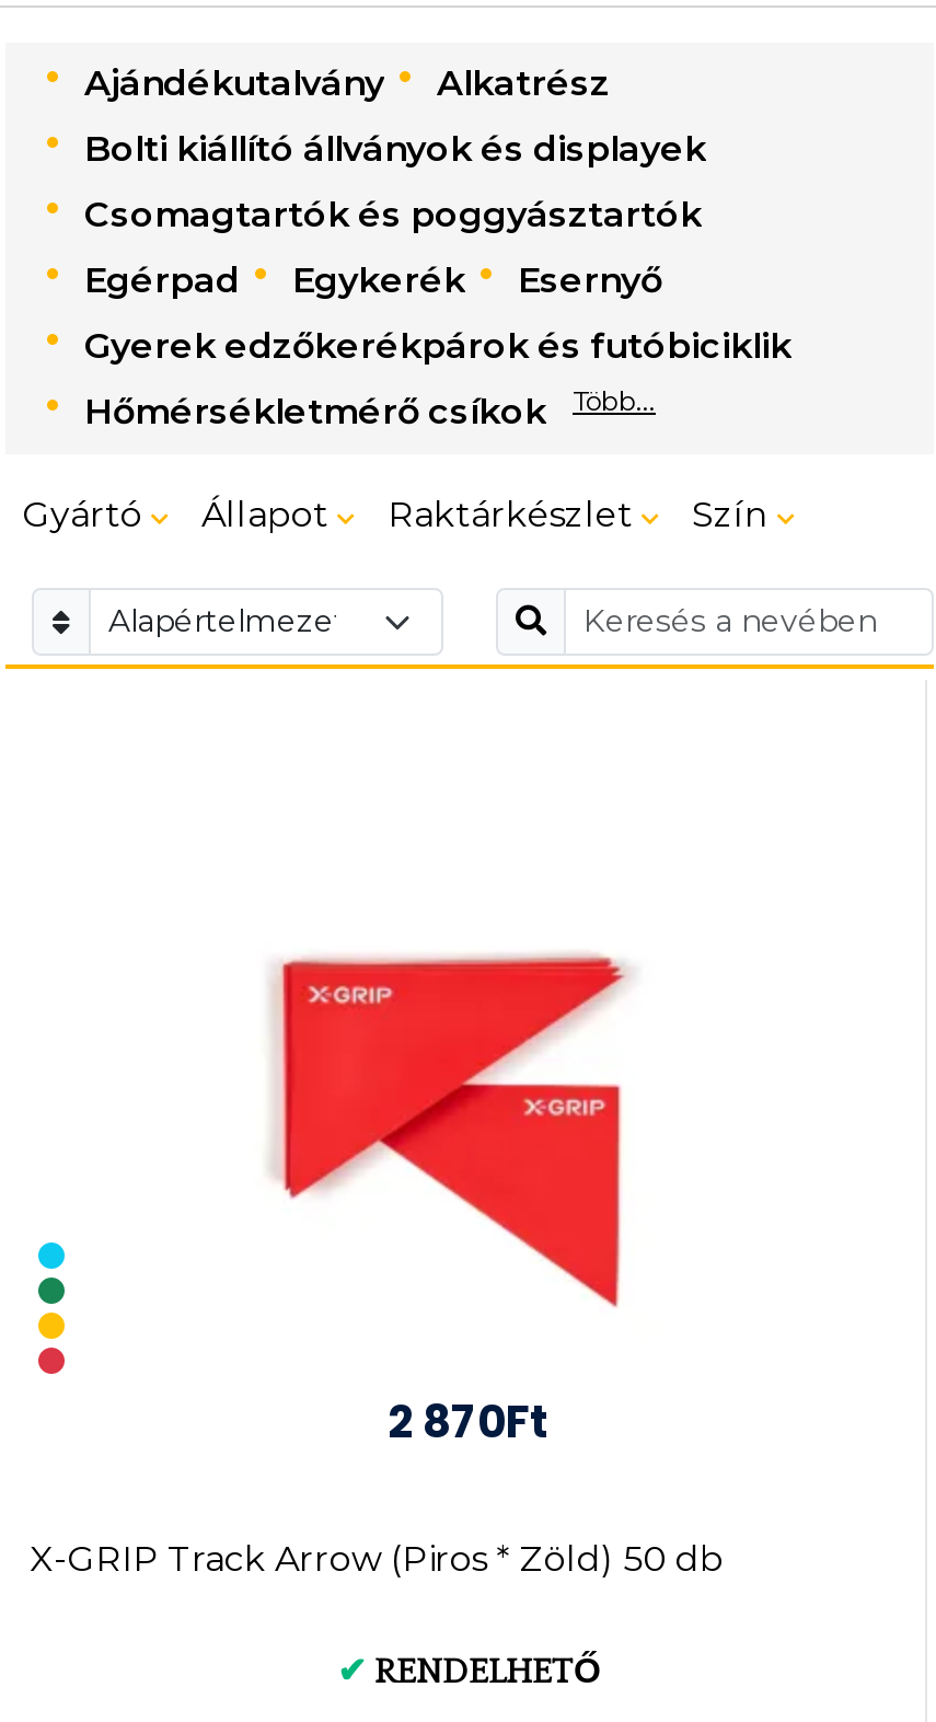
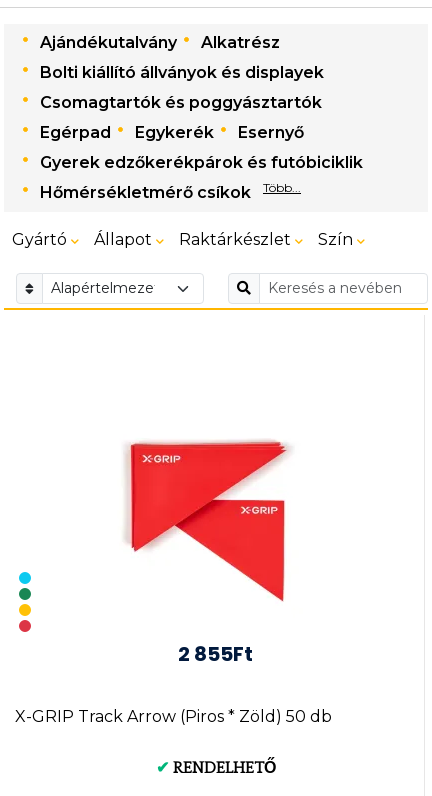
[388,1391,550,1453] 2 870Ft -> [178,640,253,668] 2 855Ft

